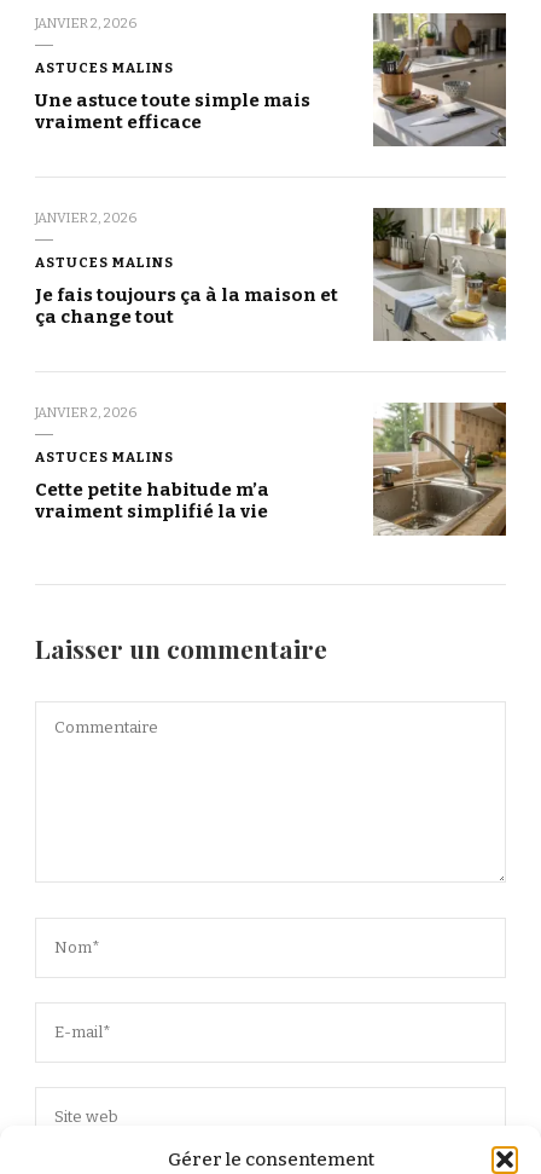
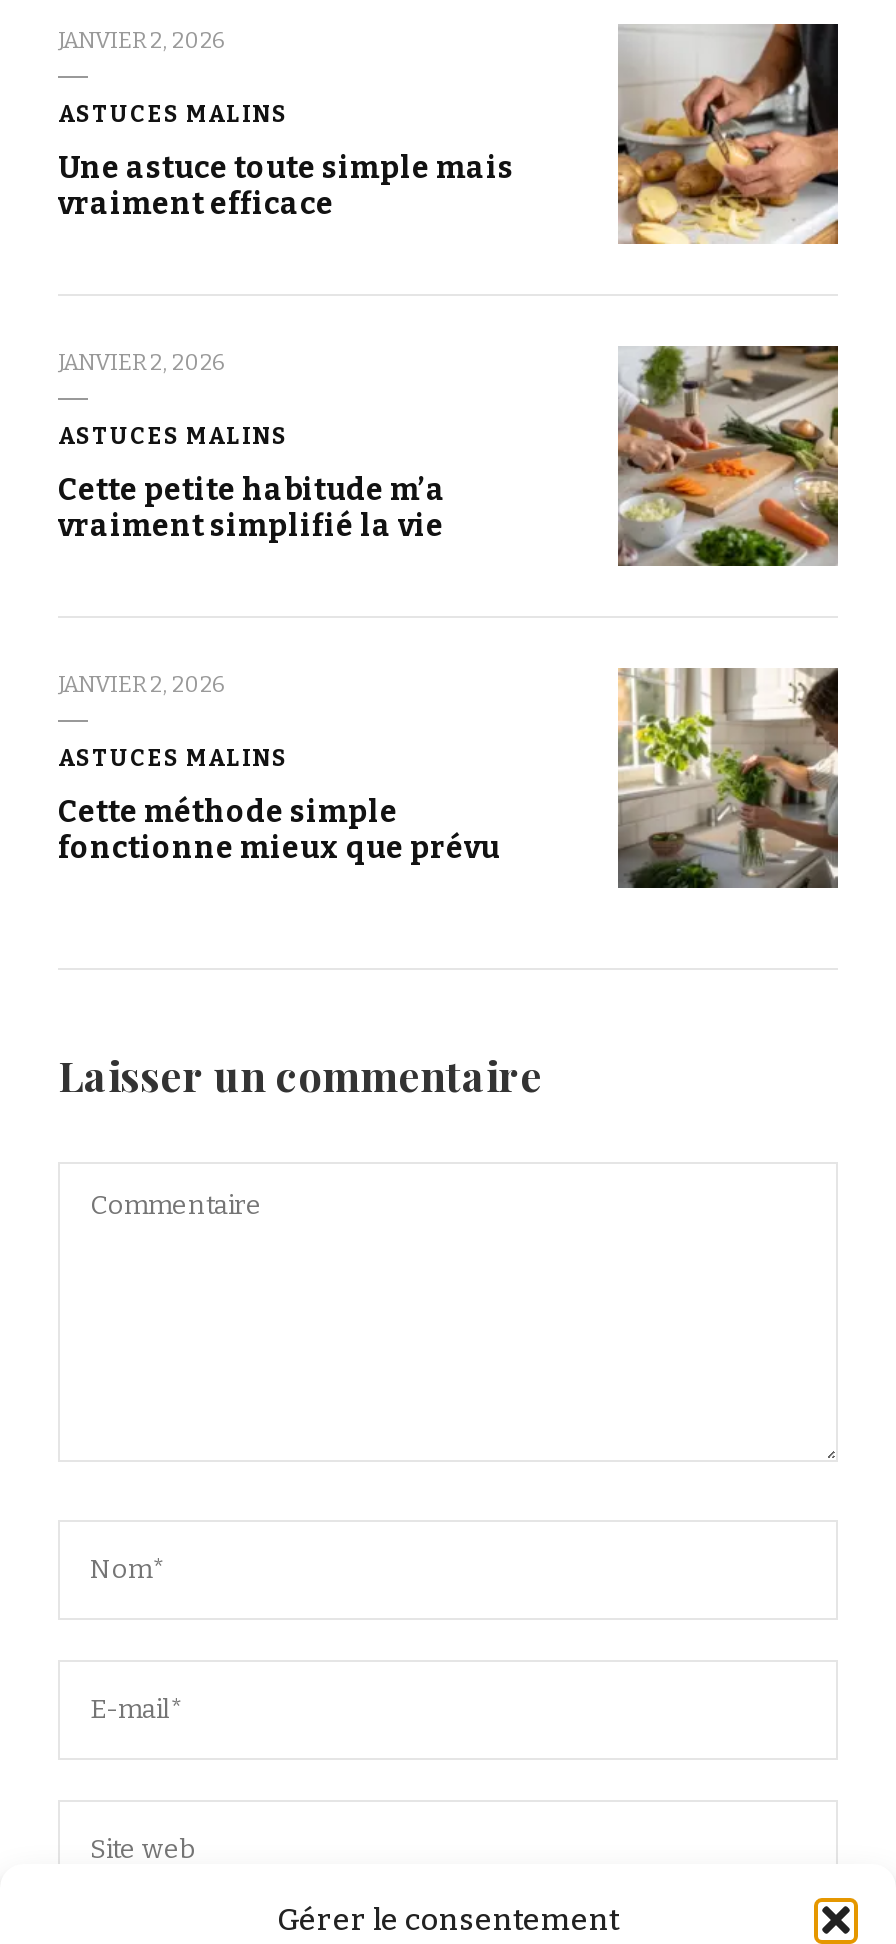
[373,13,507,148] [image] -> [616,24,840,246] [image]
[372,207,507,342] [image] -> [618,344,840,568] [image]
[35,284,338,328] Je fais toujours ça à la maison et | ça change tout -> none
[372,401,507,537] [image] -> [616,666,840,890] [image]
none -> [58,794,500,866] Cette méthode simple | fonctionne mieux que prévu
moved [35,479,269,523] -> [58,472,446,544]: Cette petite habitude m’a | vraiment simplifié la vie

